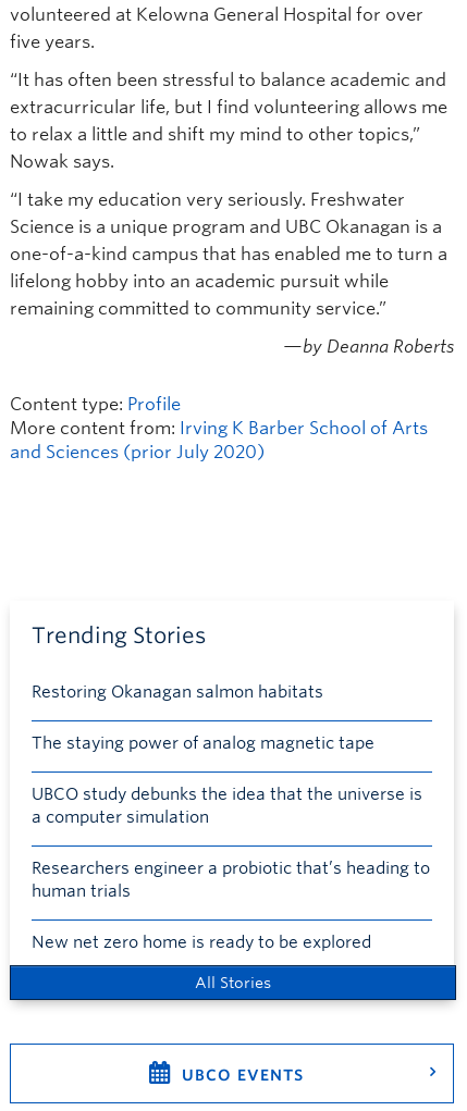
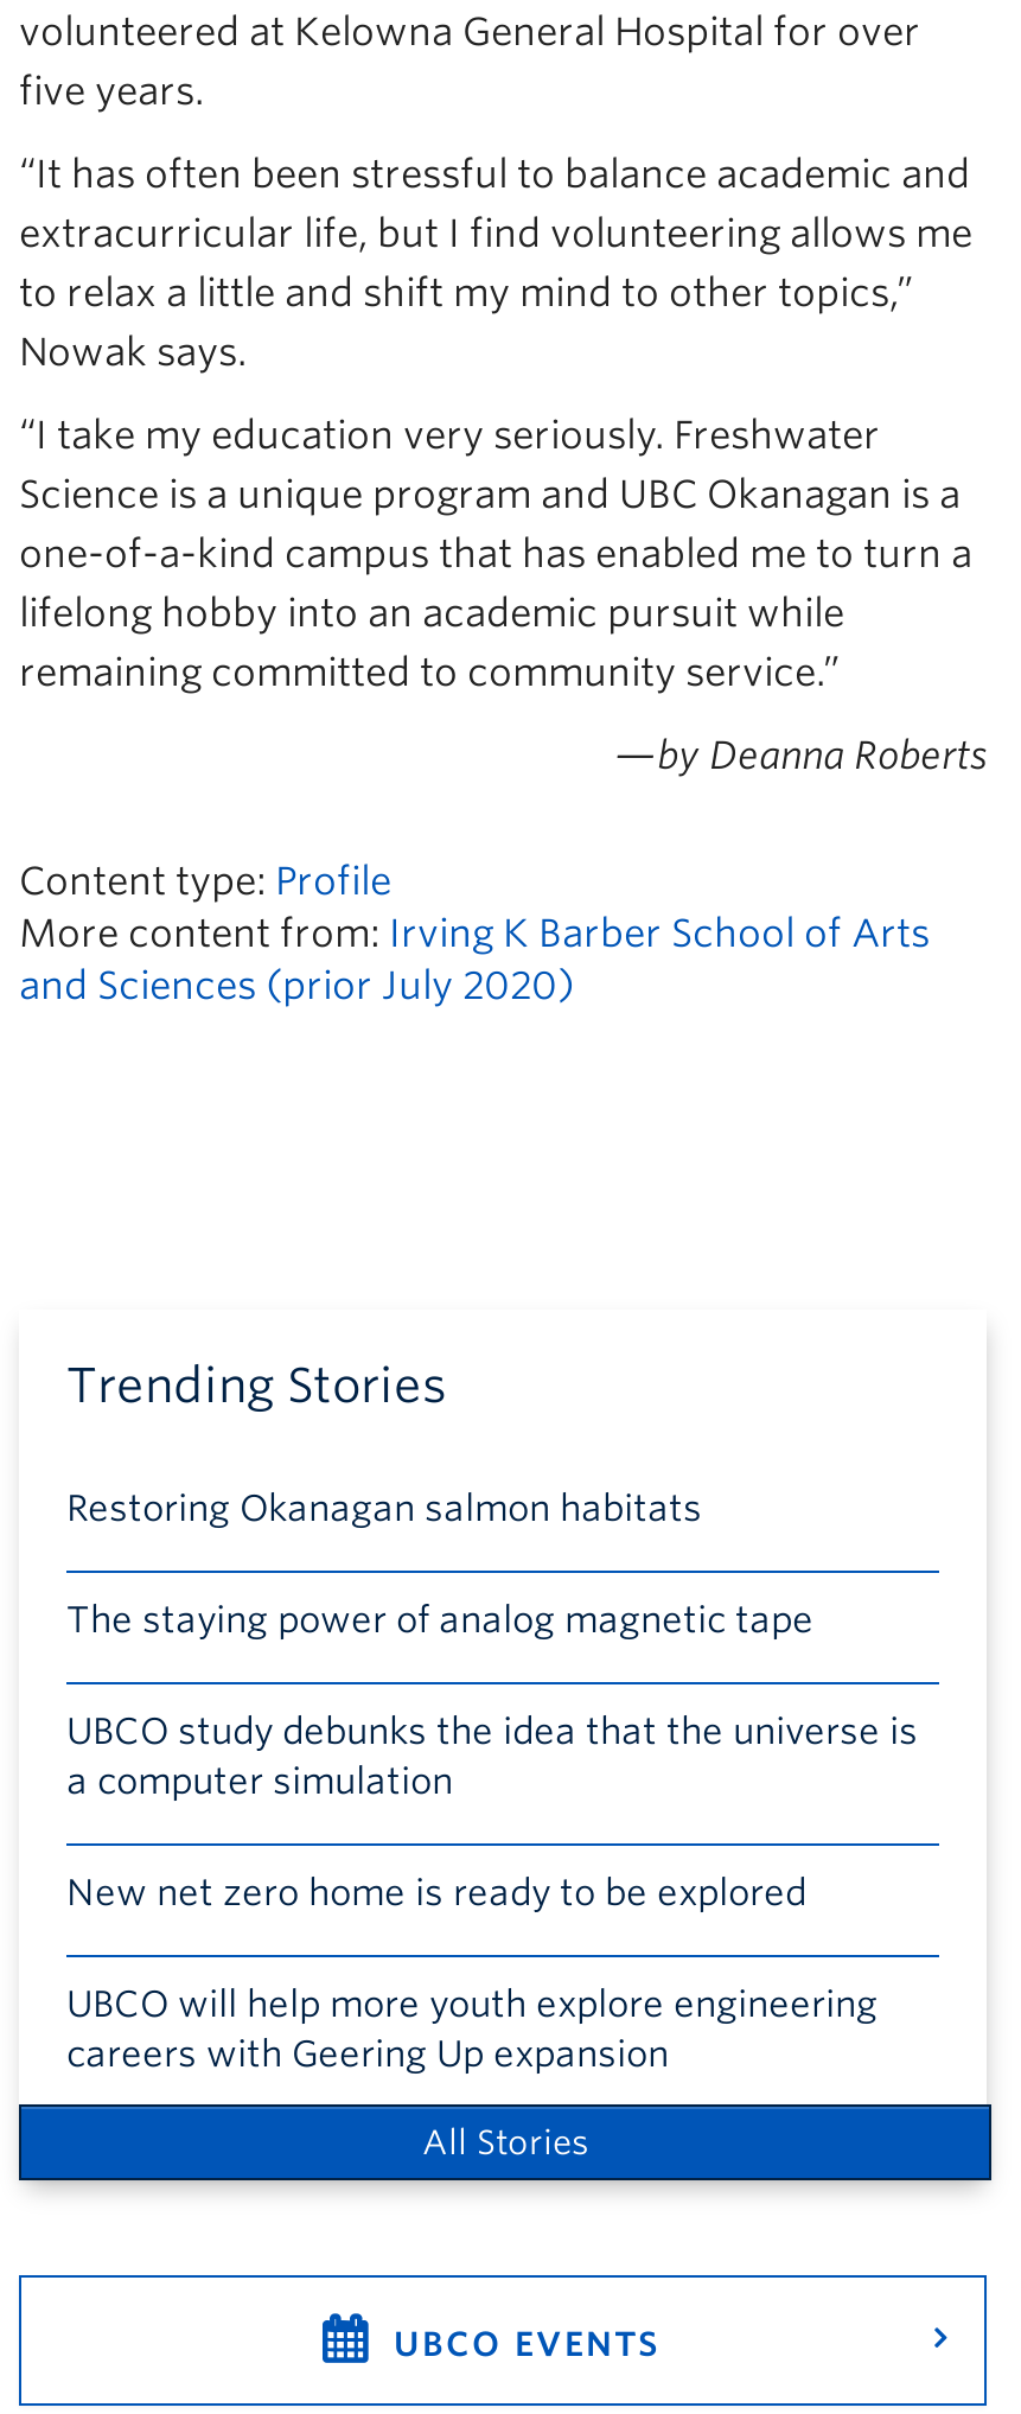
[32,858,430,901] Researchers engineer a probiotic that’s heading to | human trials -> none
moved [32,932,371,952] -> [66,1871,806,1914]: New net zero home is ready to be explored
none -> [66,1983,878,2075] UBCO will help more youth explore engineering | careers with Geering Up expansion

